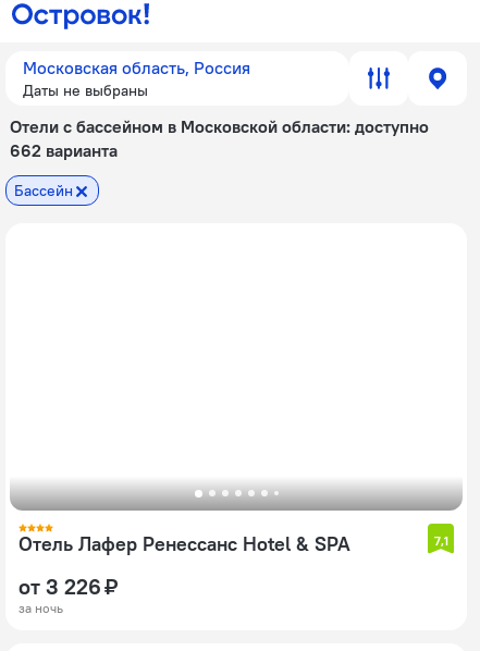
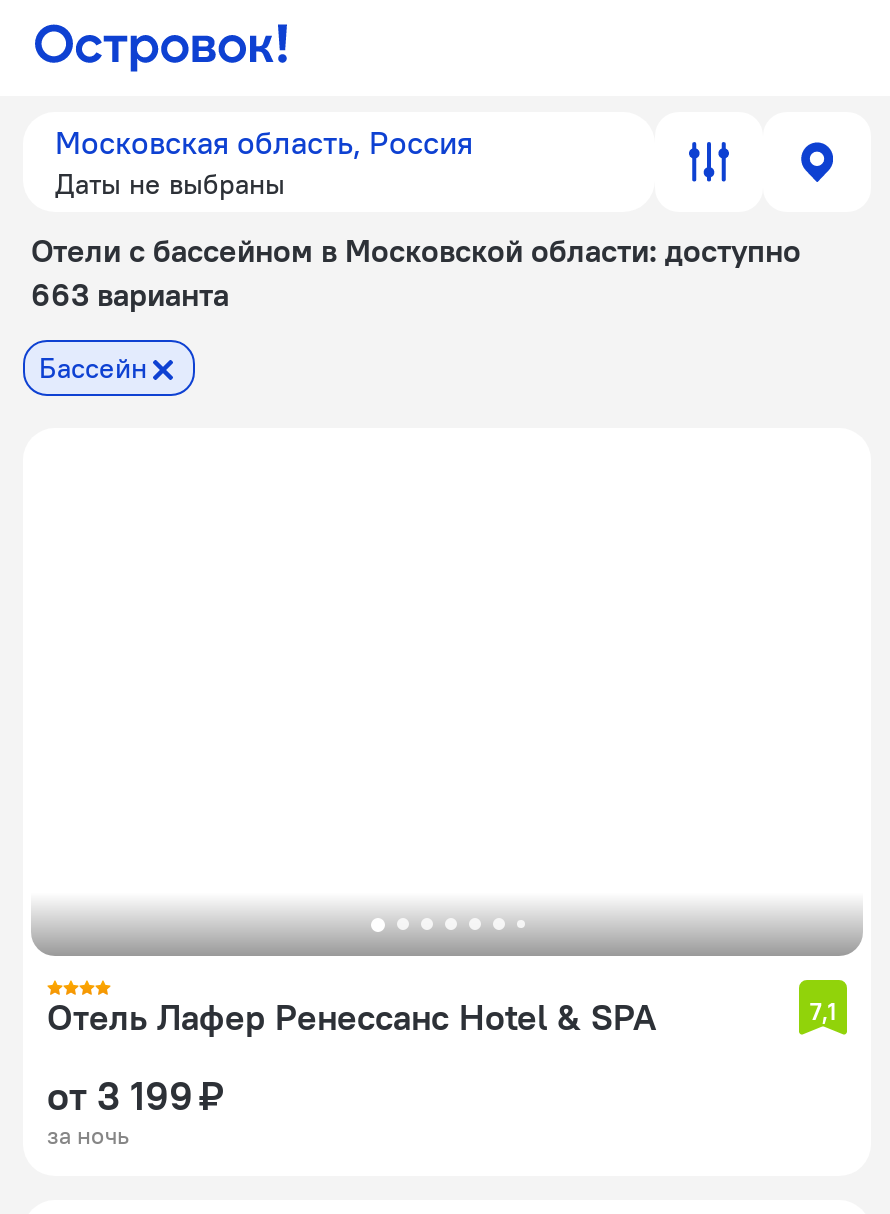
[10,139,118,161] 662 варианта -> [31,274,229,314] 663 варианта
[19,573,118,600] от 3 226 ₽ -> [47,1070,223,1120] от 3 199 ₽

